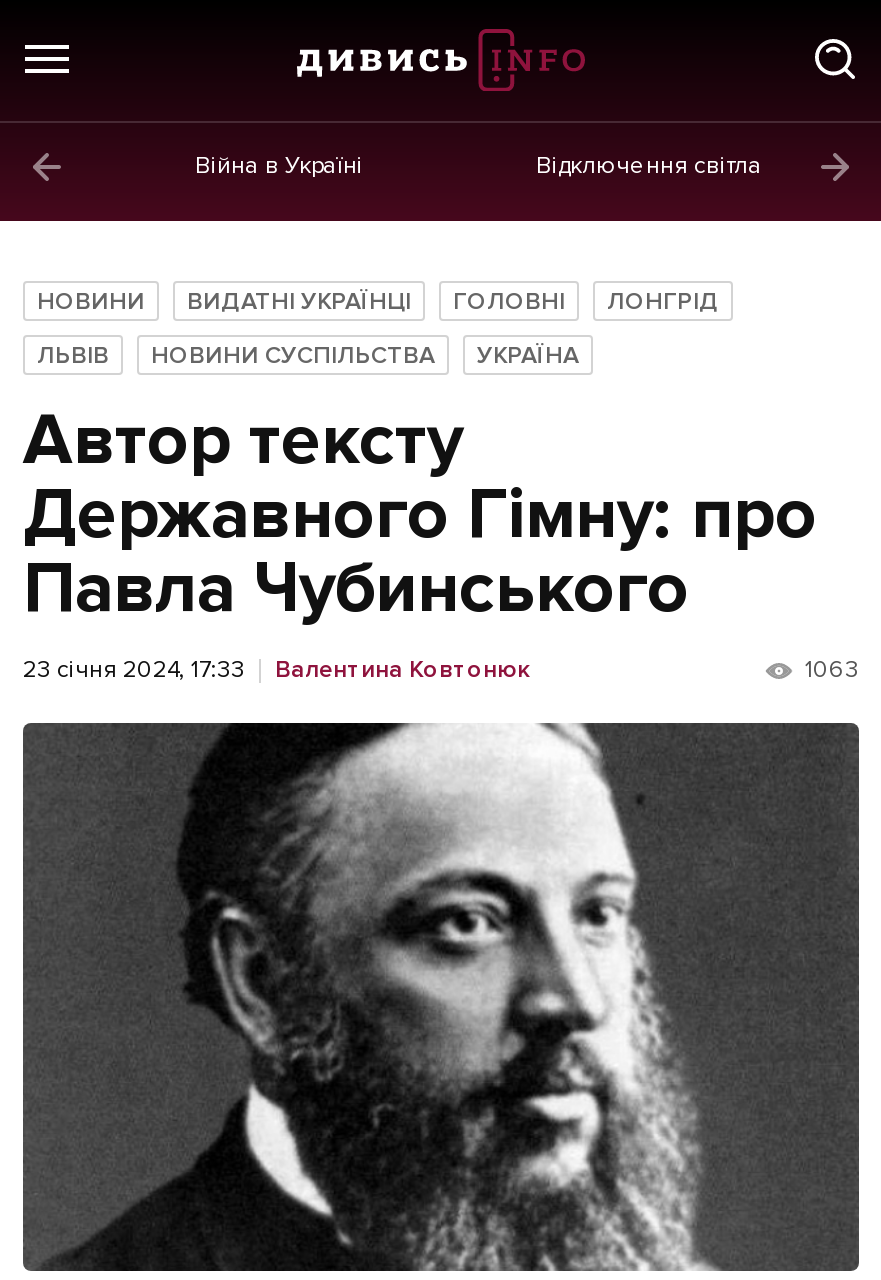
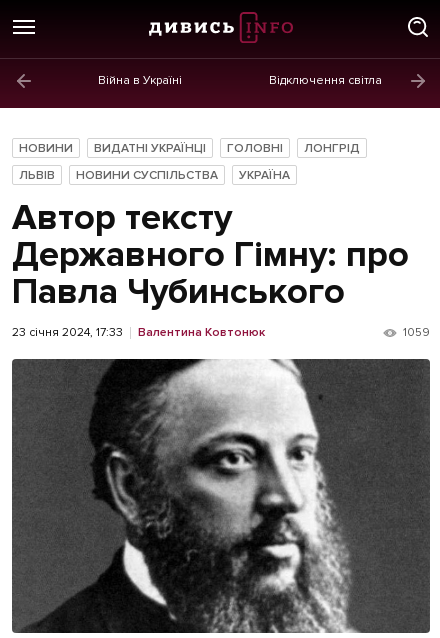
[805,655,859,685] 1063 -> [403,325,430,340] 1059

